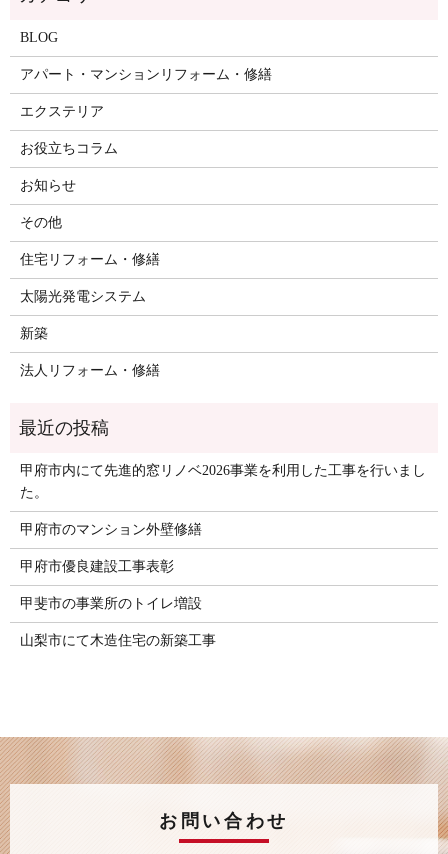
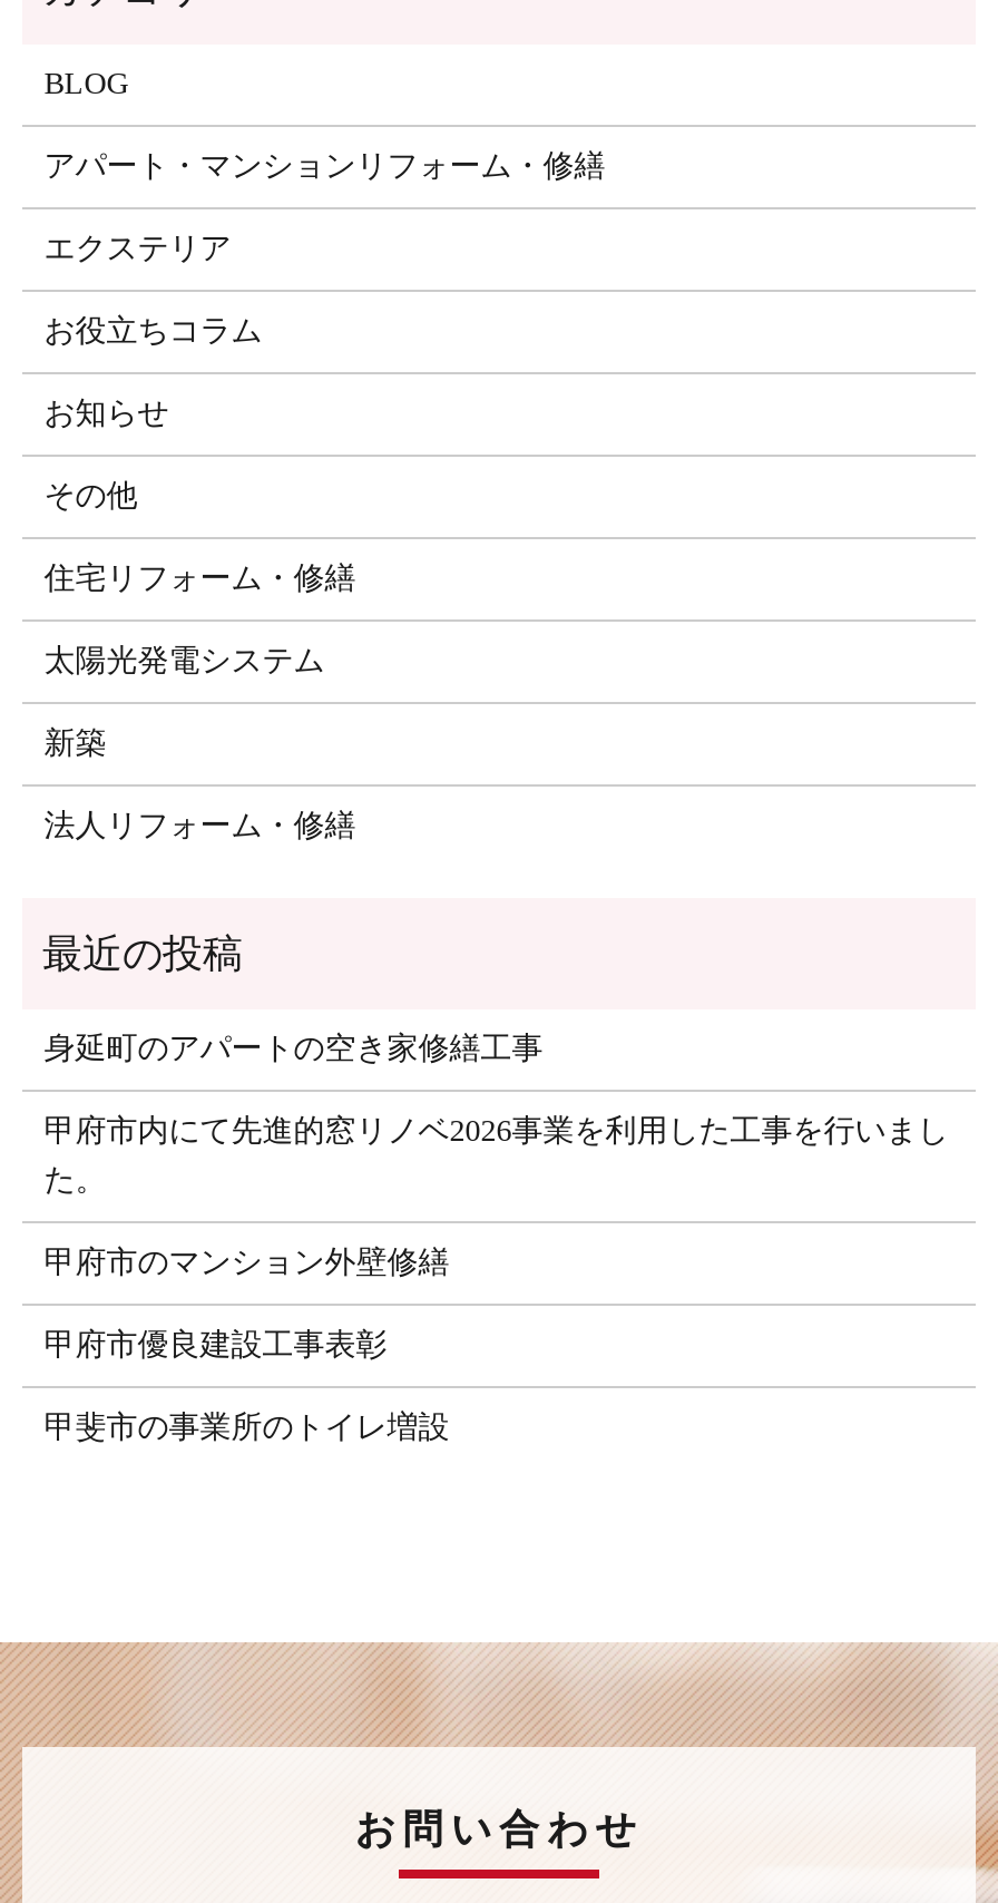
none -> [44,1032,543,1066] 身延町のアパートの空き家修繕工事
moved [20,463,426,611] -> [44,1115,949,1445]: 甲府市内にて先進的窓リノベ2026事業を利用した工事を行いまし | た。 | 甲府市のマンション外壁修繕 | 甲府市優良建設工事表彰 | 甲斐市の事業所のトイレ増設
[20,633,216,648] 山梨市にて木造住宅の新築工事 -> none

